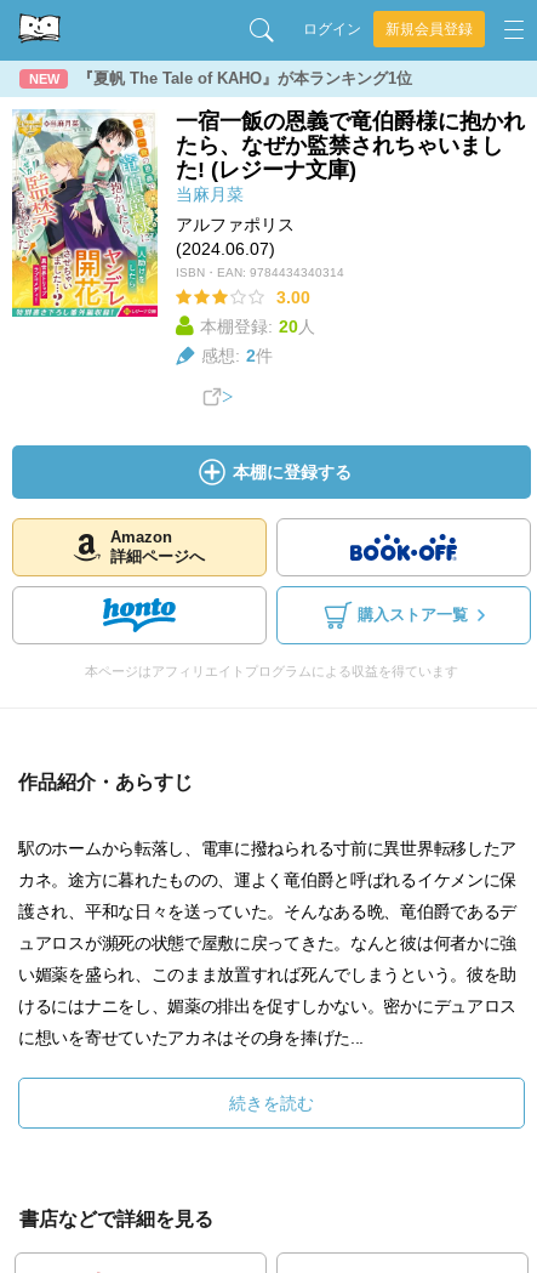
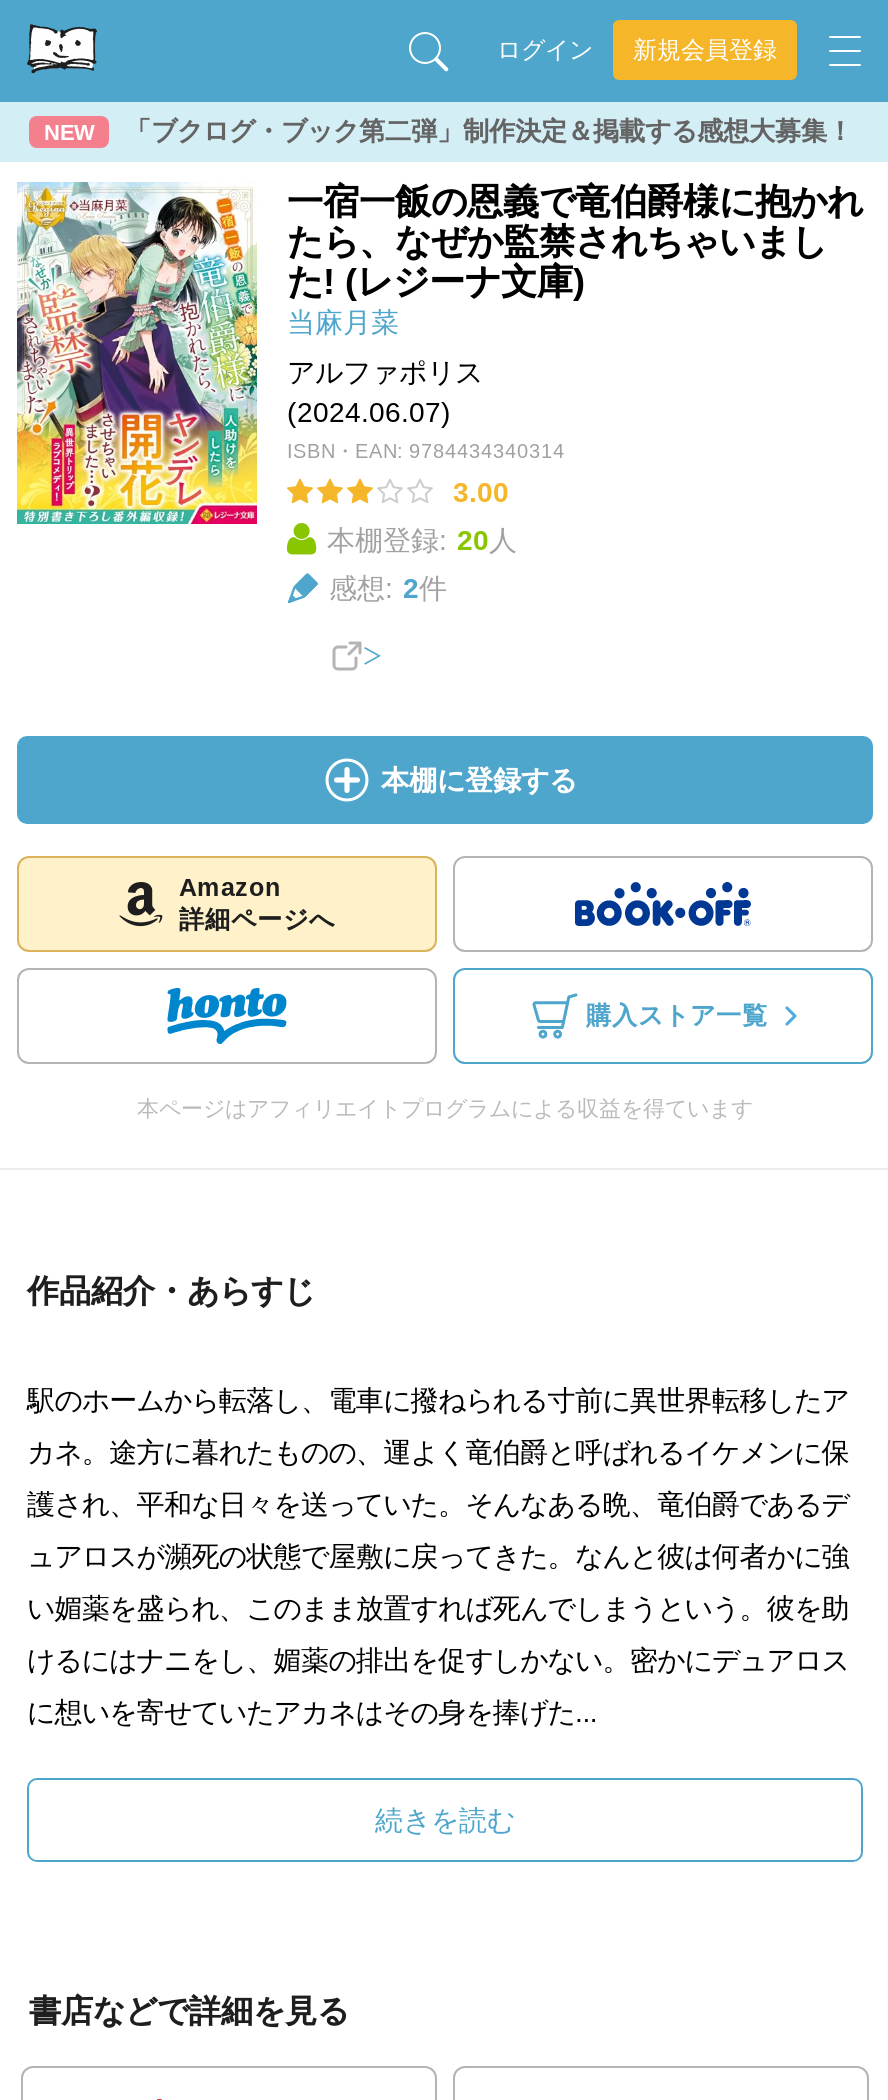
[78,69,412,87] 『夏帆 The Tale of KAHO』が本ランキング1位 -> [125,116,853,146] 「ブクログ・ブック第二弾」制作決定＆掲載する感想大募集！

